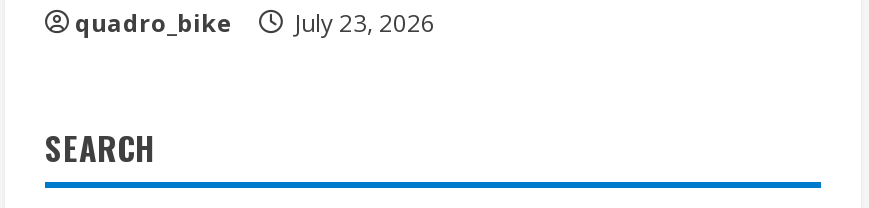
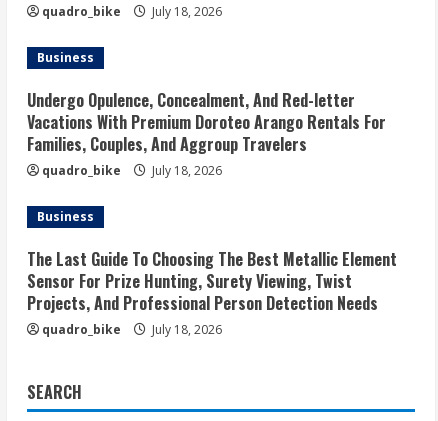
[289,6,435,40] July 23, 2026 -> [27,3,397,338] July 18, 2026 | Business | Undergo Opulence, Concealment, And Red-letter | Vacations With Premium Doroteo Arango Rentals For | Families, Couples, And Aggroup Travelers | quadro_bike | July 18, 2026 | Business | The Last Guide To Choosing The Best Metallic Element | Sensor For Prize Hunting, Surety Viewing, Twist | Projects, And Professional Person Detection Needs | quadro_bike | July 18, 2026

